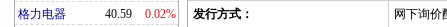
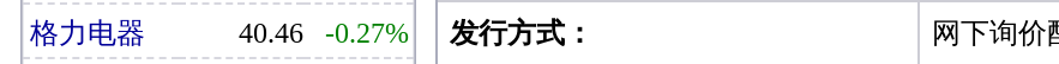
[105,7,132,21] 40.59 -> [239,17,303,50] 40.46
[145,7,176,21] 0.02% -> [325,17,409,50] -0.27%

